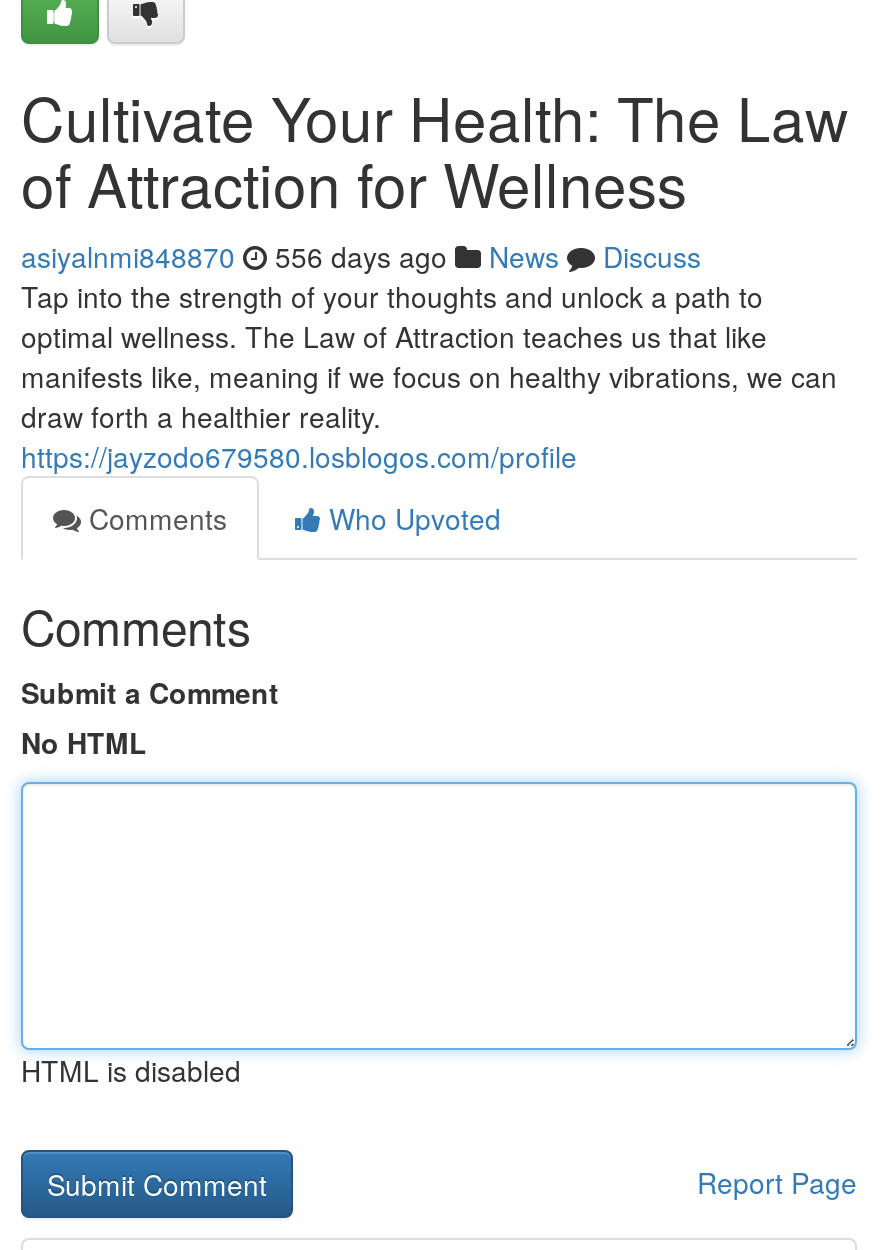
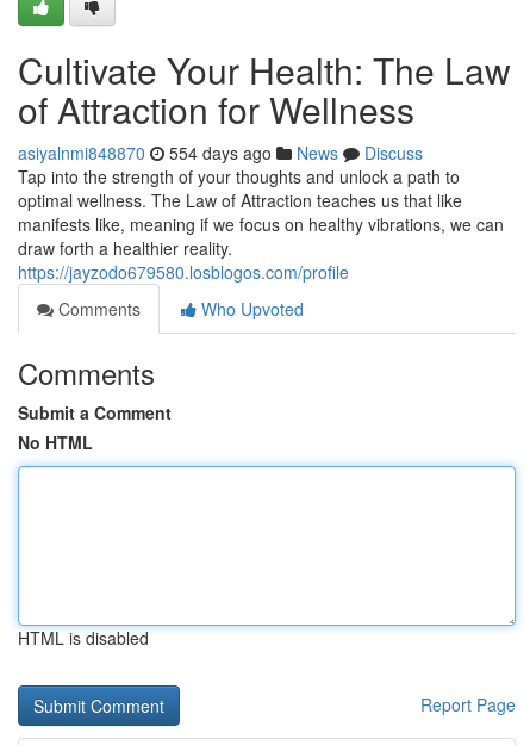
[21,236,701,276] asiyalnmi848870 556 days ago News Discuss -> [18,141,423,164] asiyalnmi848870 554 days ago News Discuss

